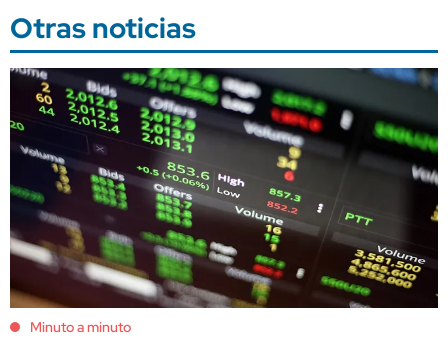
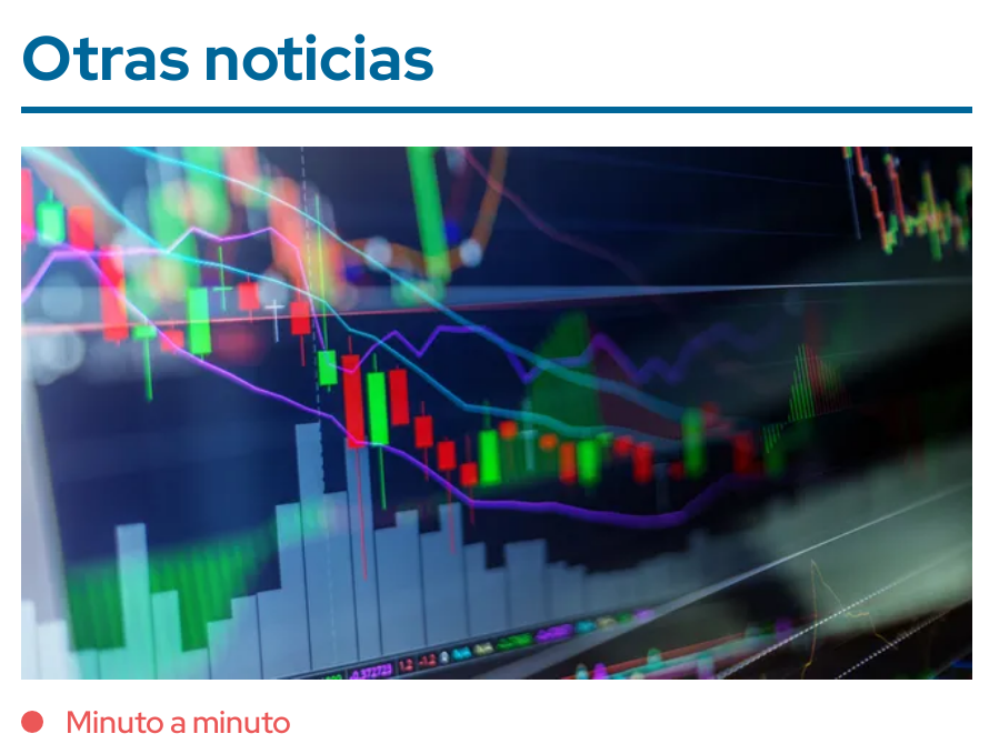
[9,67,439,309] [image] -> [19,144,975,682] [image]

